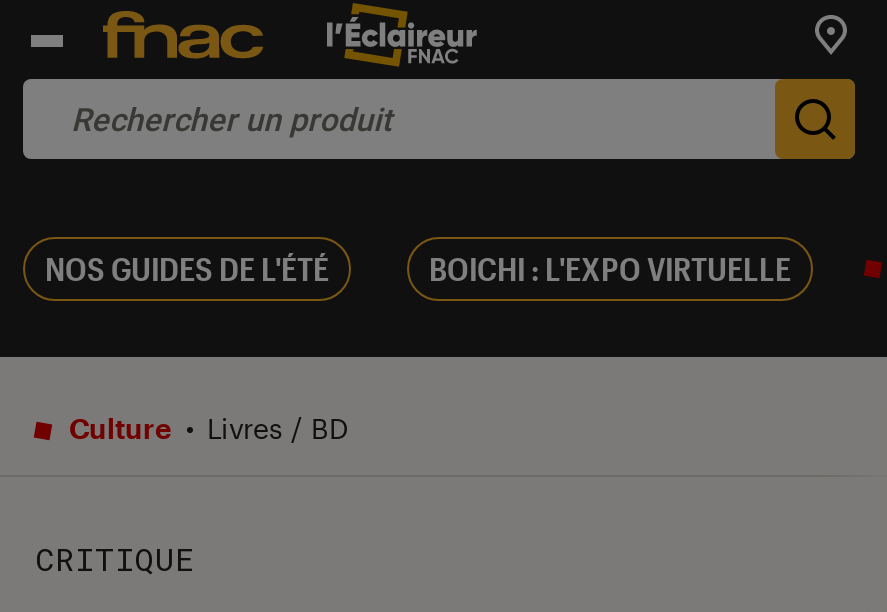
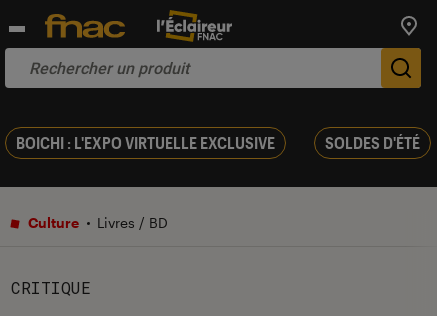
[45,249,791,287] NOS GUIDES DE L'ÉTÉ | BOICHI : L'EXPO VIRTUELLE -> [16,133,420,152] BOICHI : L'EXPO VIRTUELLE EXCLUSIVE | SOLDES D'ÉTÉ

